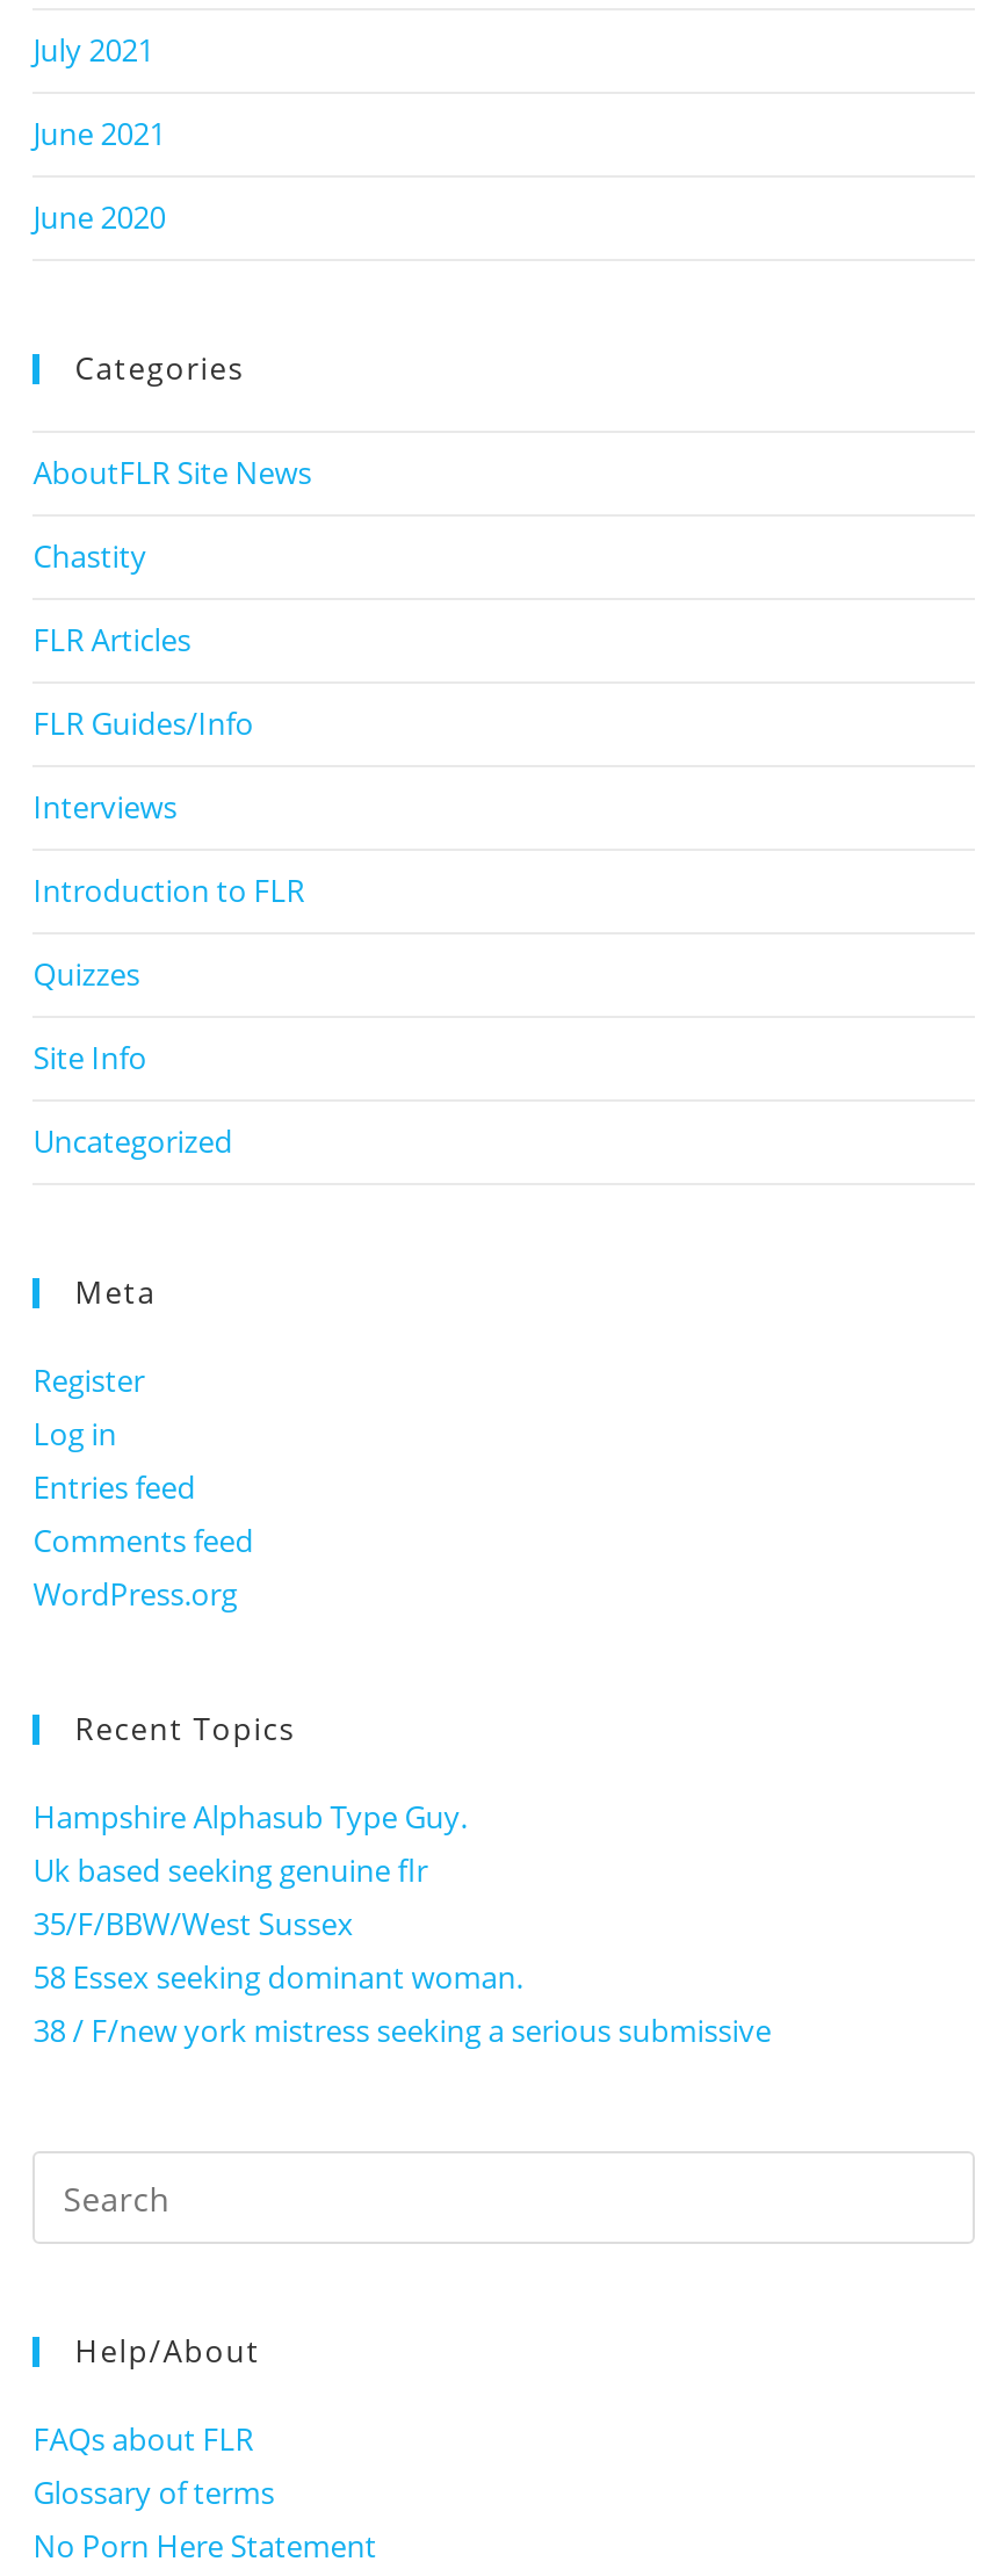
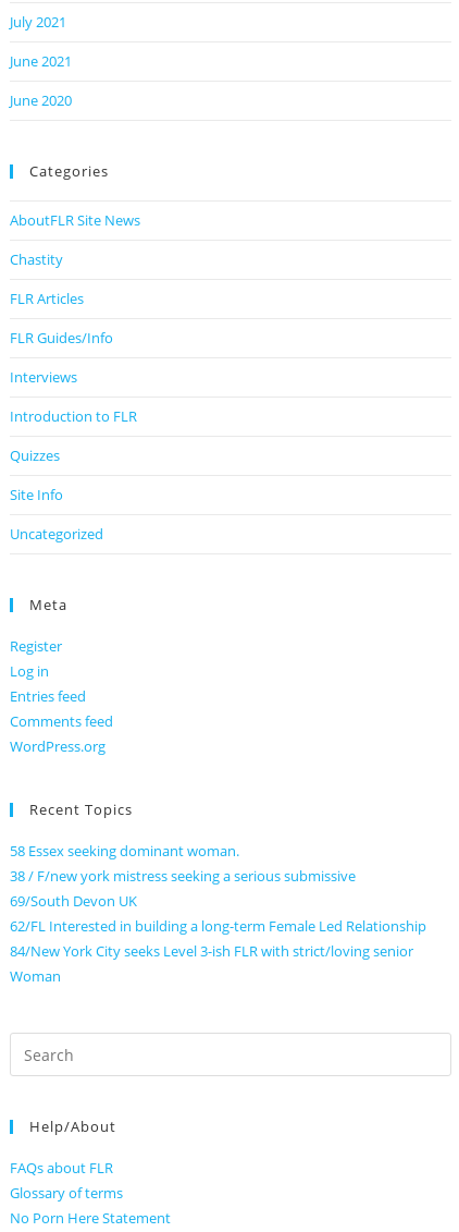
[33,1797,467,1946] Hampshire Alphasub Type Guy. | Uk based seeking genuine flr | 35/F/BBW/West Sussex -> none
moved [33,1957,771,2052] -> [10,841,356,886]: 58 Essex seeking dominant woman. | 38 / F/new york mistress seeking a serious submissive
none -> [10,892,427,986] 69/South Devon UK | 62/FL Interested in building a long-term Female Led Relationship | 84/New York City seeks Level 3-ish FLR with strict/loving senior | Woman

